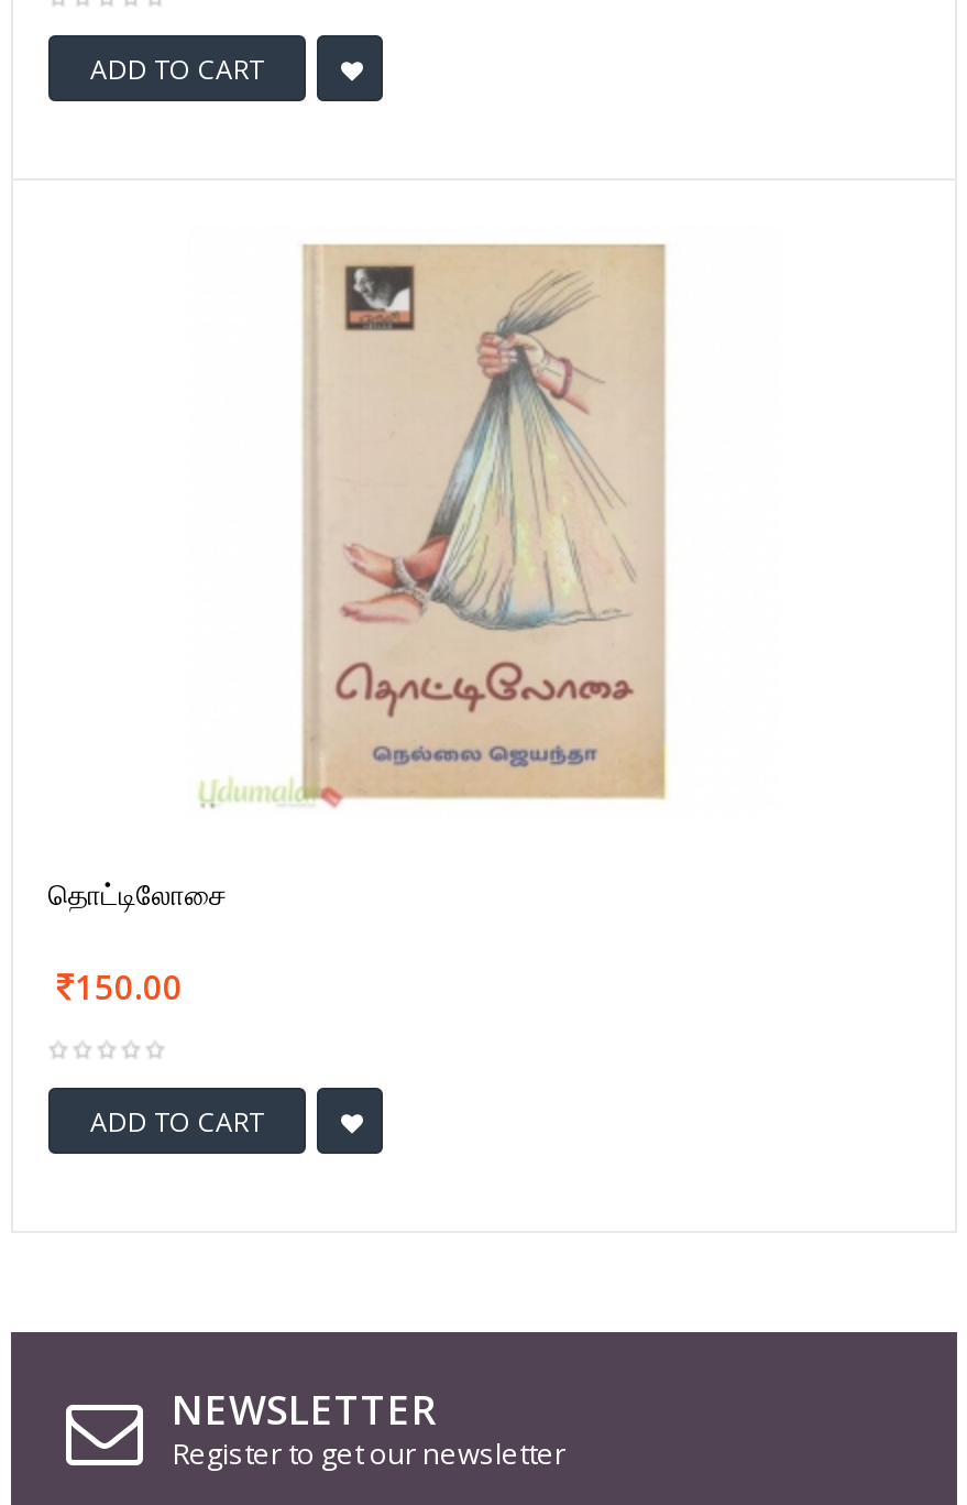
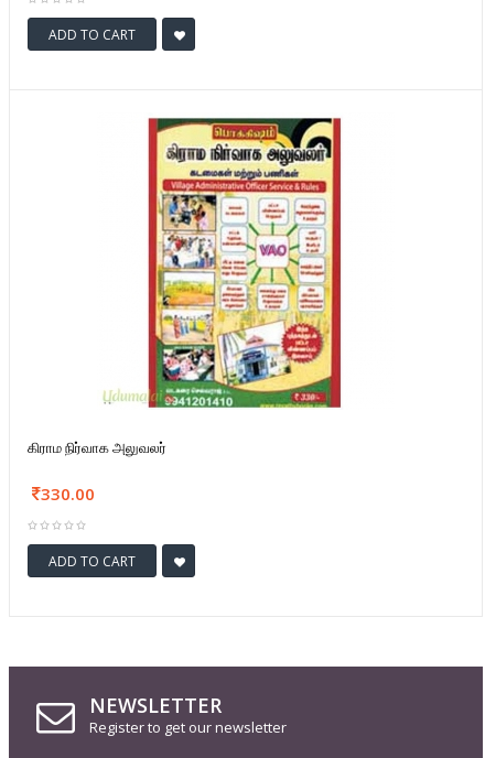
[288,236,673,815] [image] -> [147,117,342,409] [image]
[48,874,227,914] தொட்டிலோசை -> [28,437,166,457] கிராம நிர்வாக அலுவலர்
[75,964,183,1008] 150.00 -> [41,483,95,505] 330.00

